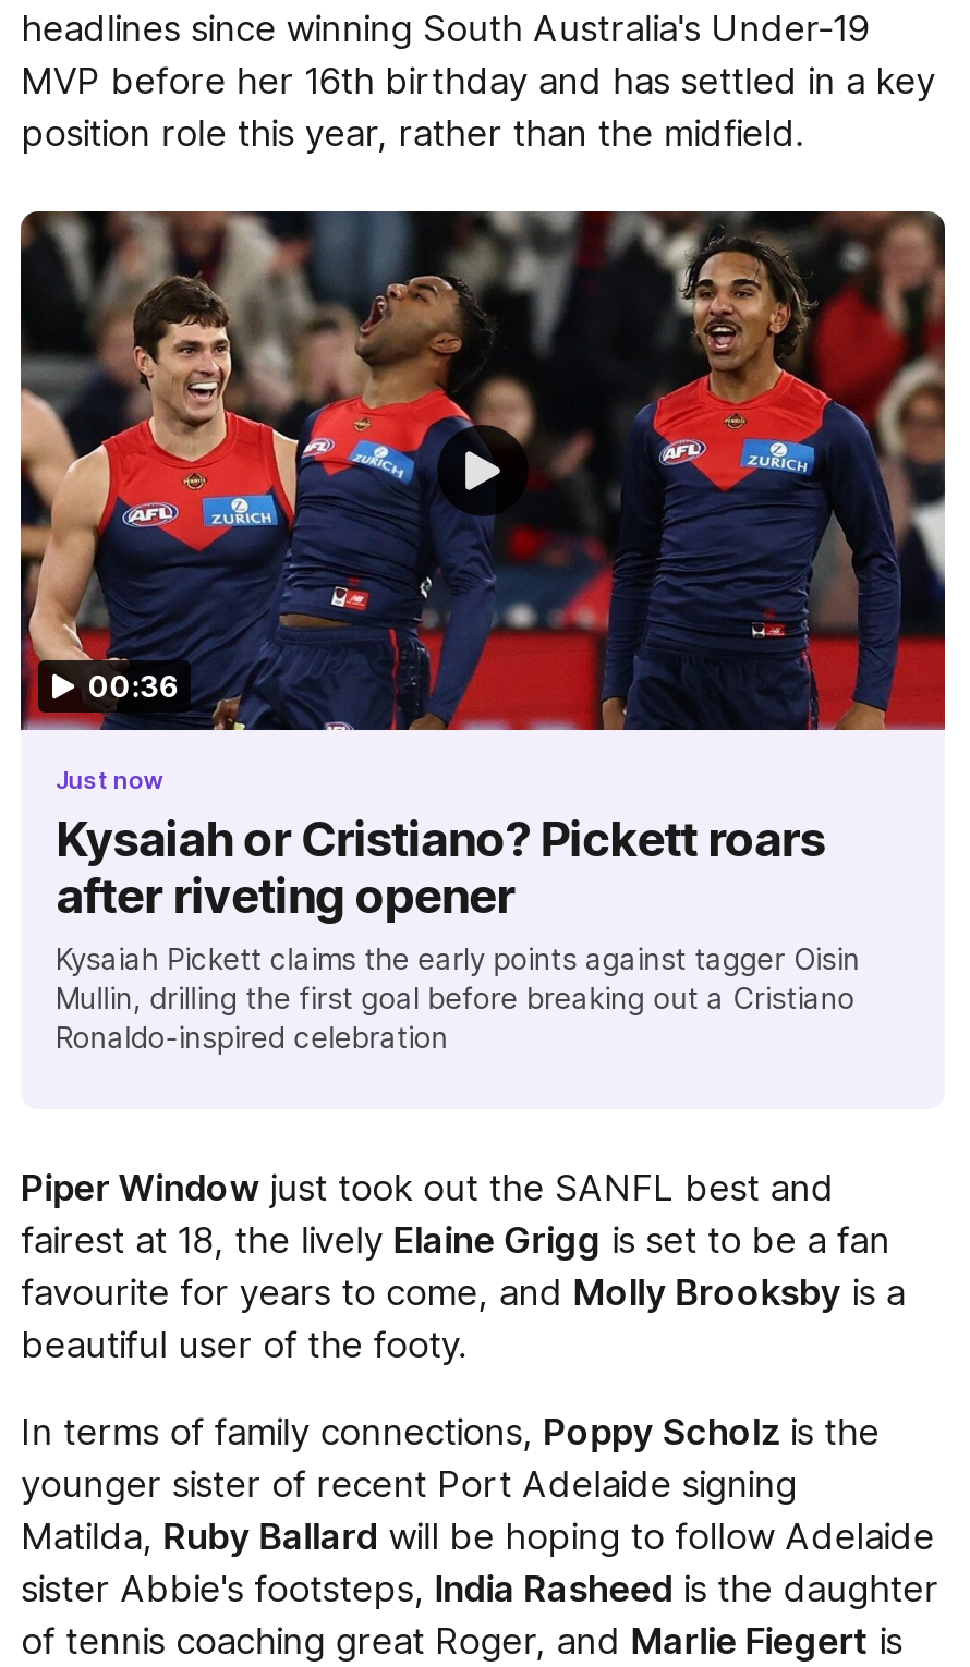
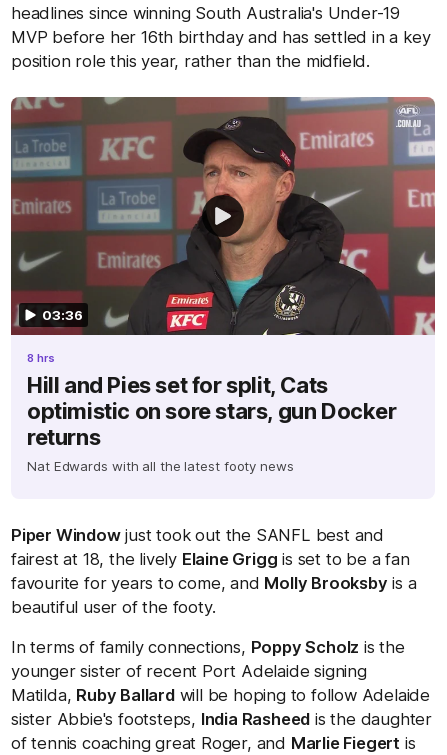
[19,209,947,732] [image] | 00:36 -> [10,96,436,336] [image] | 03:36
[56,765,860,1055] Just now | Kysaiah or Cristiano? Pickett roars | after riveting opener | Kysaiah Pickett claims the early points against tagger Oisin | Mullin, drilling the first goal before breaking out a Cristiano | Ronaldo-inspired celebration -> [27,351,397,474] 8 hrs | Hill and Pies set for split, Cats | optimistic on sore stars, gun Docker | returns | Nat Edwards with all the latest footy news

